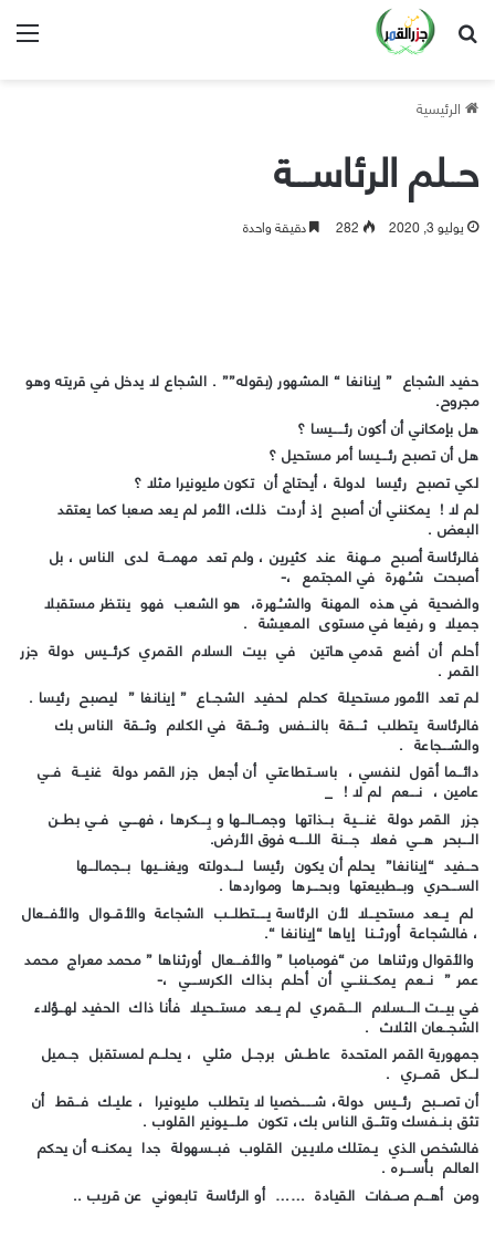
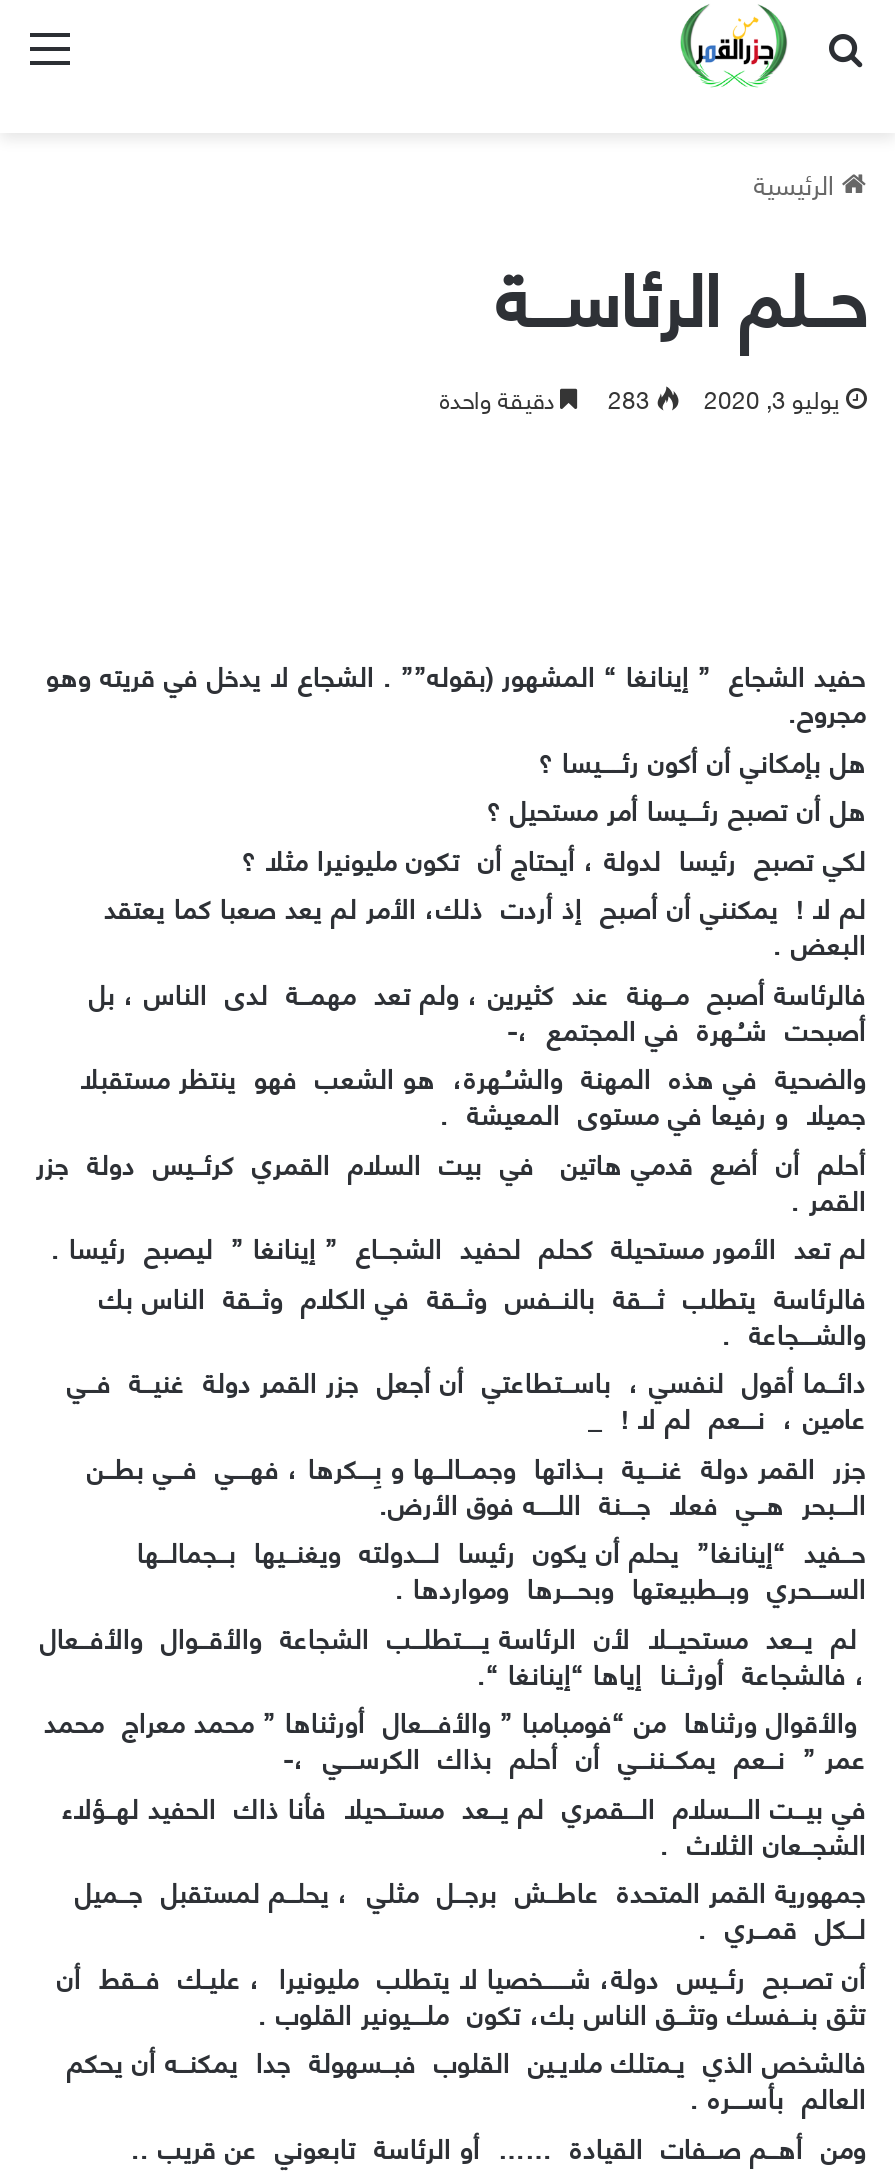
[243,214,359,239] 282 دقيقة واحدة -> [440,375,650,421] 283 دقيقة واحدة

